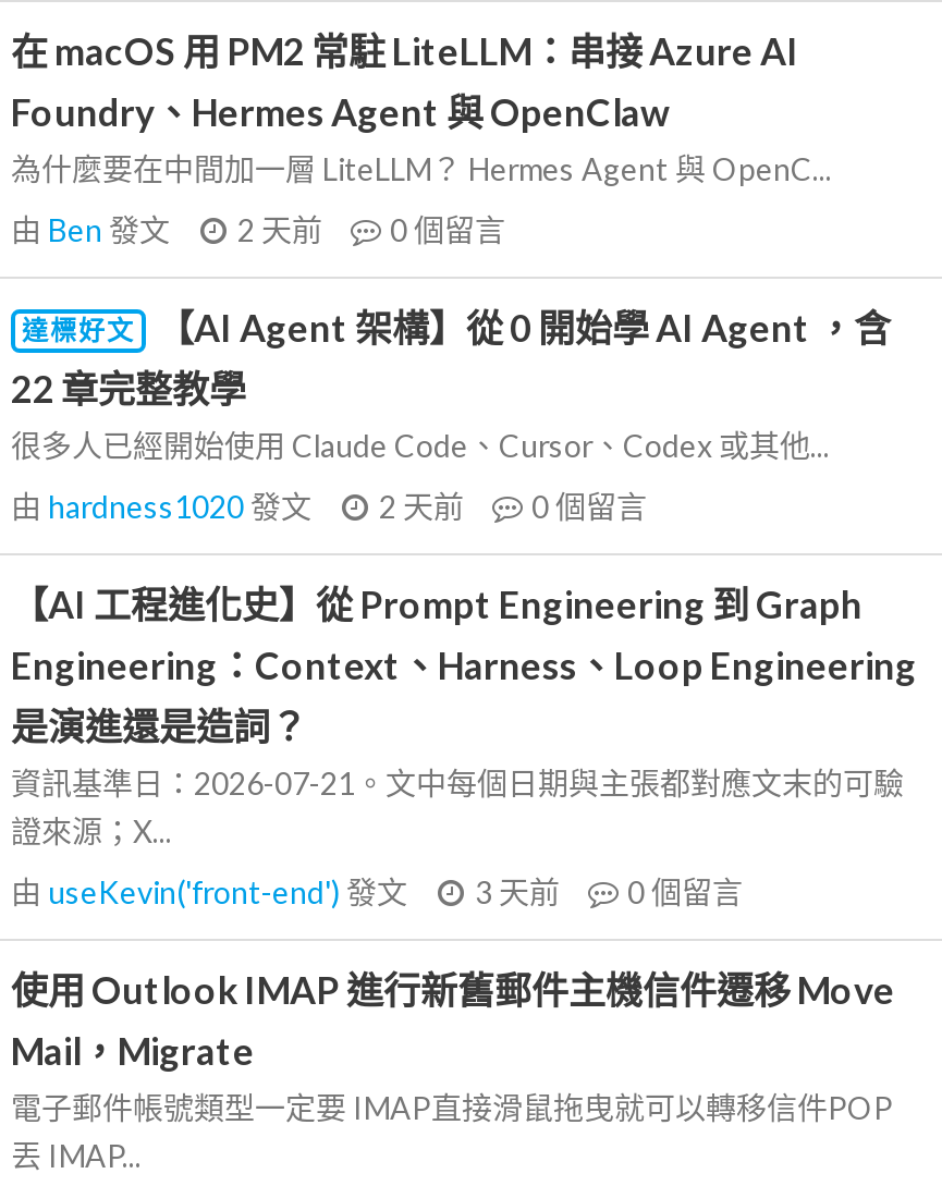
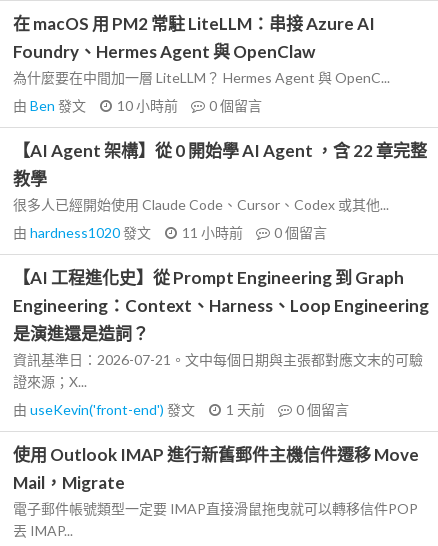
[11,211,505,248] 由Ben發文 2 天前 0個留言 -> [13,97,262,114] 由Ben發文 10 小時前 0個留言
[11,305,891,412] 達標好文 | 【AI Agent 架構】從 0 開始學 AI Agent ，含 | 22 章完整教學 -> [13,140,427,189] 【AI Agent 架構】從 0 開始學 AI Agent ，含 22 章完整 | 教學
[11,488,647,525] 由hardness1020發文 2 天前 0個留言 -> [13,224,327,241] 由hardness1020發文 11 小時前 0個留言
[11,873,743,910] 由useKevin('front-end')發文 3 天前 0個留言 -> [13,401,349,418] 由useKevin('front-end')發文 1 天前 0個留言

